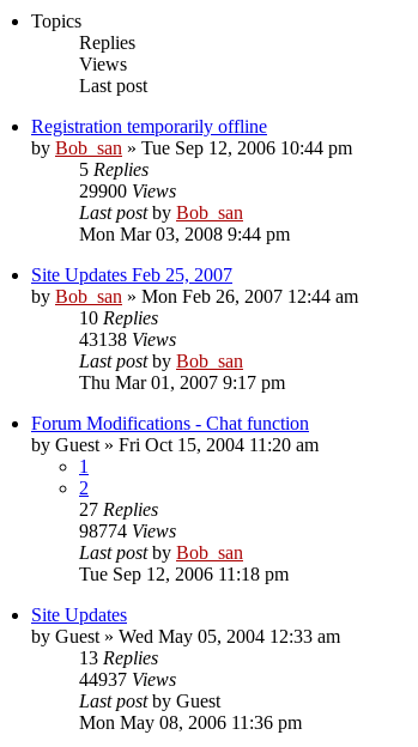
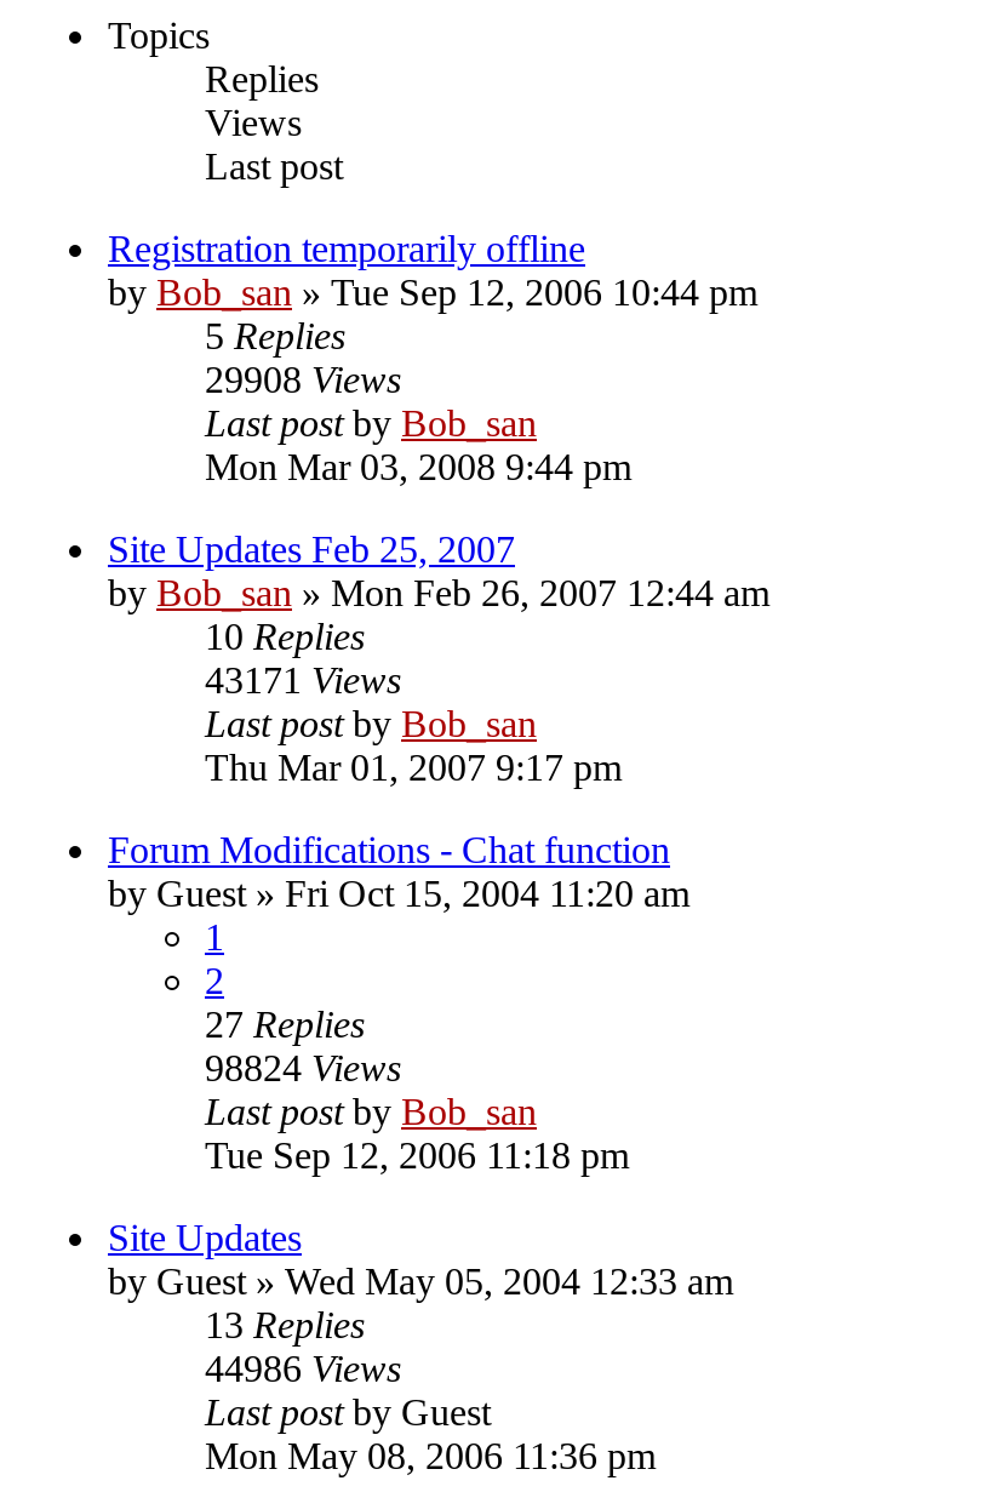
[79,181,176,201] 29900 Views -> [205,359,401,400] 29908 Views
[79,329,176,349] 43138 Views -> [205,659,401,700] 43171 Views
[79,521,176,541] 98774 Views -> [205,1047,401,1088] 98824 Views
[79,669,176,689] 44937 Views -> [205,1348,401,1389] 44986 Views

